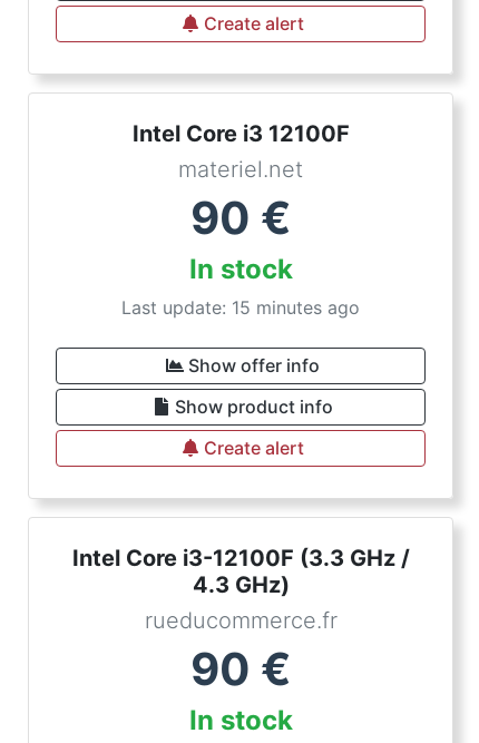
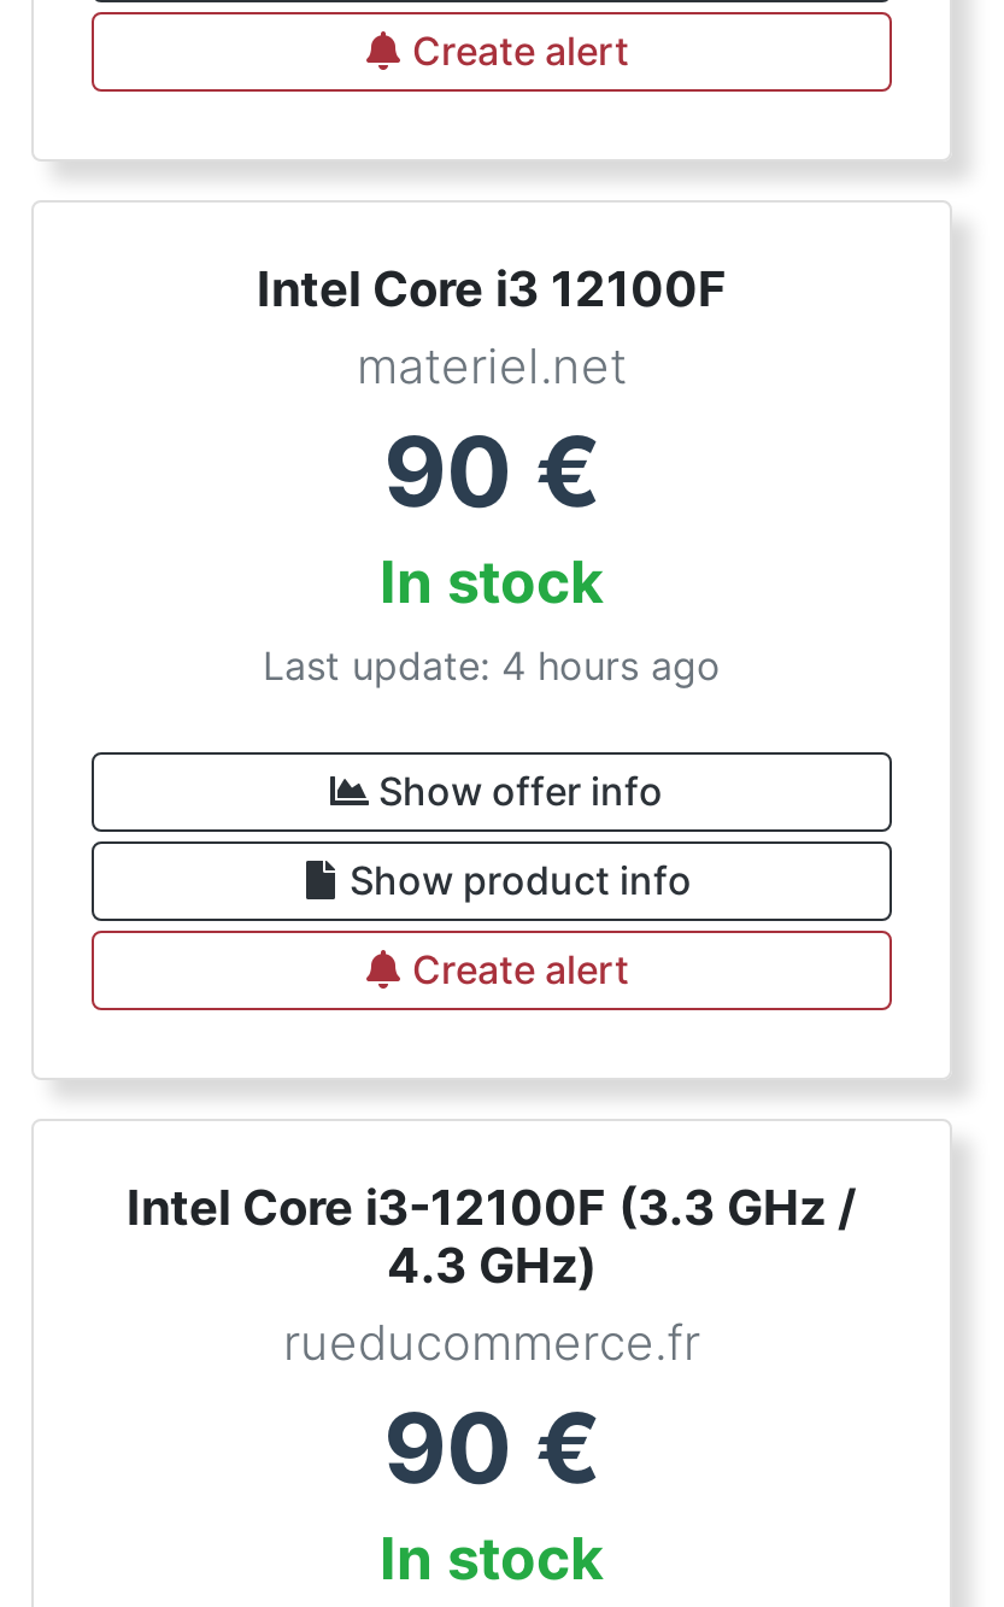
[121,296,360,319] Last update: 15 minutes ago -> [263,641,721,690] Last update: 4 hours ago

